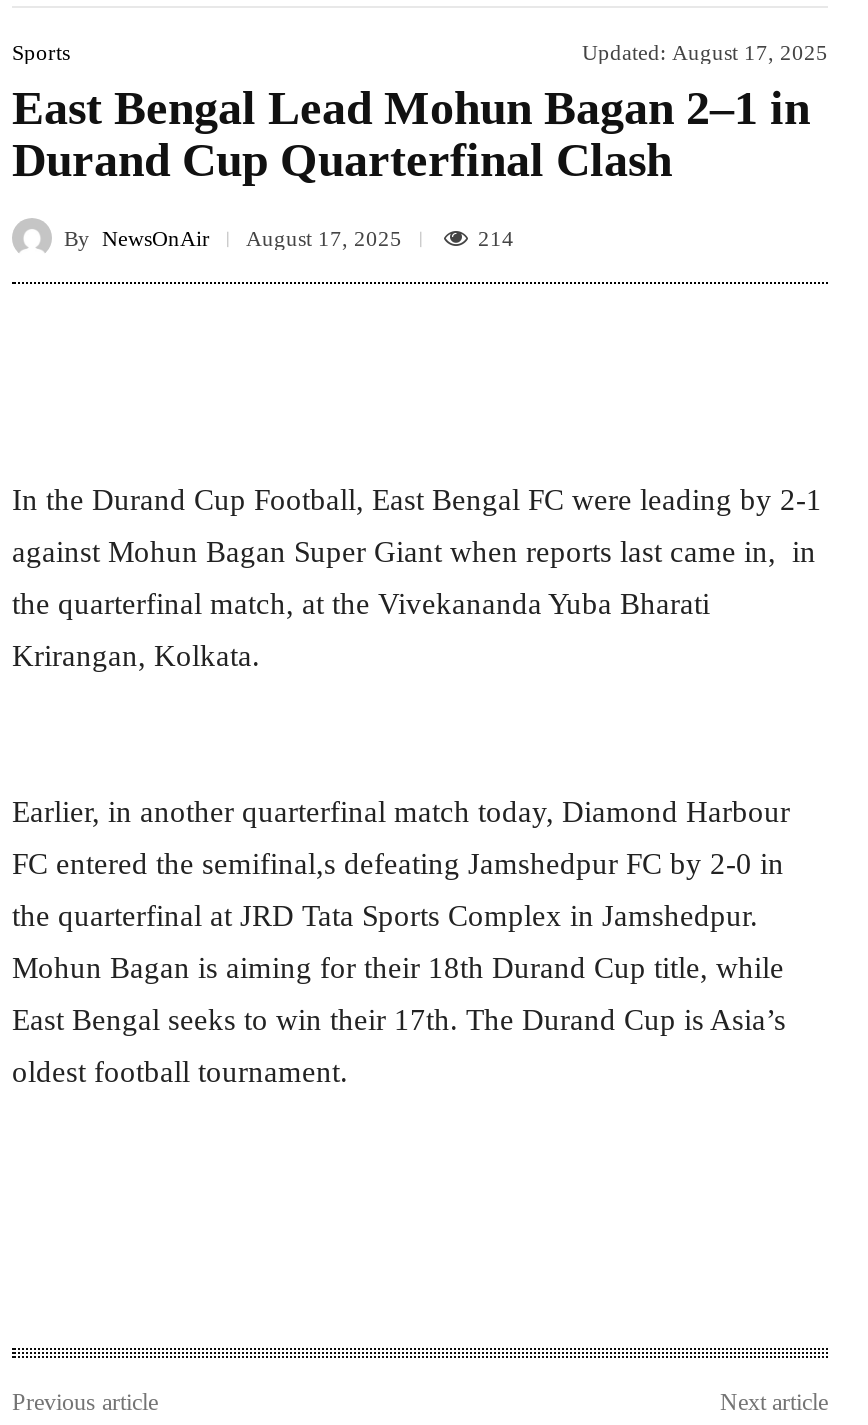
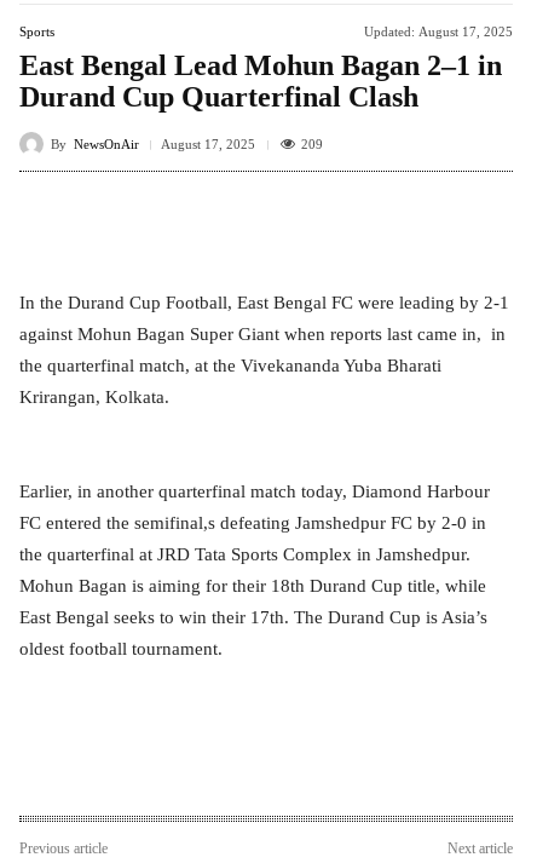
[478,226,514,250] 214 -> [301,137,323,151] 209

